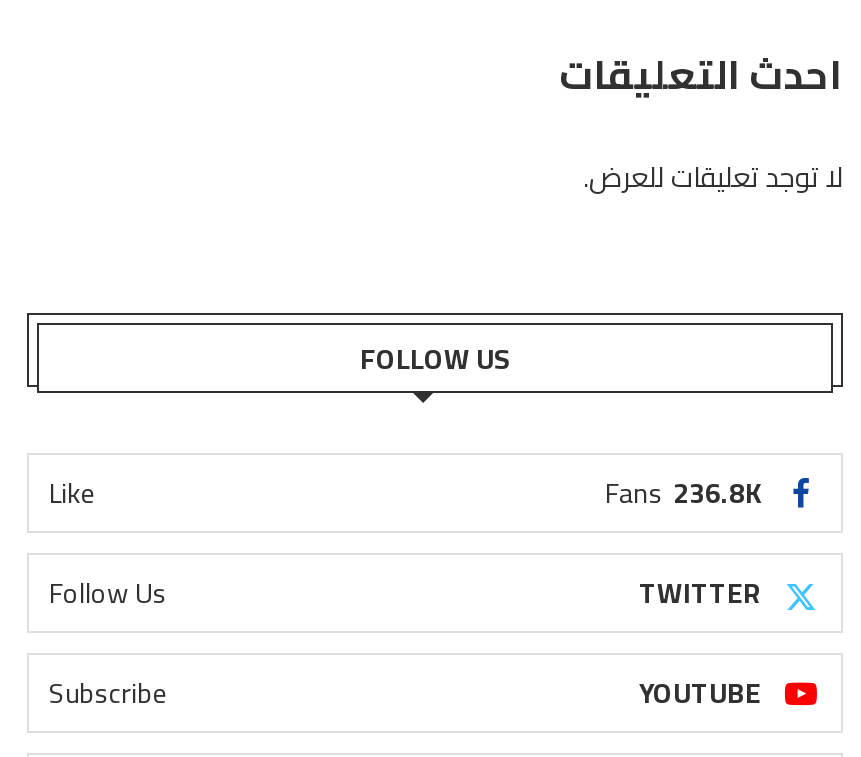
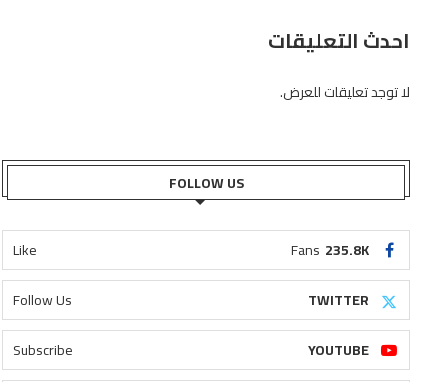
[605,468,761,520] Fans 236.8K -> [291,237,369,263] Fans 235.8K

